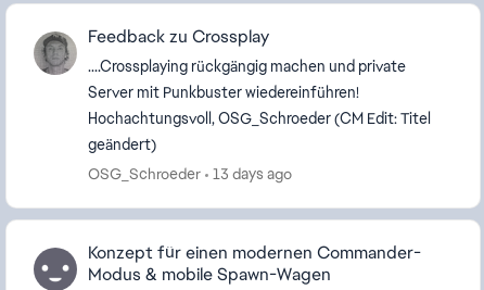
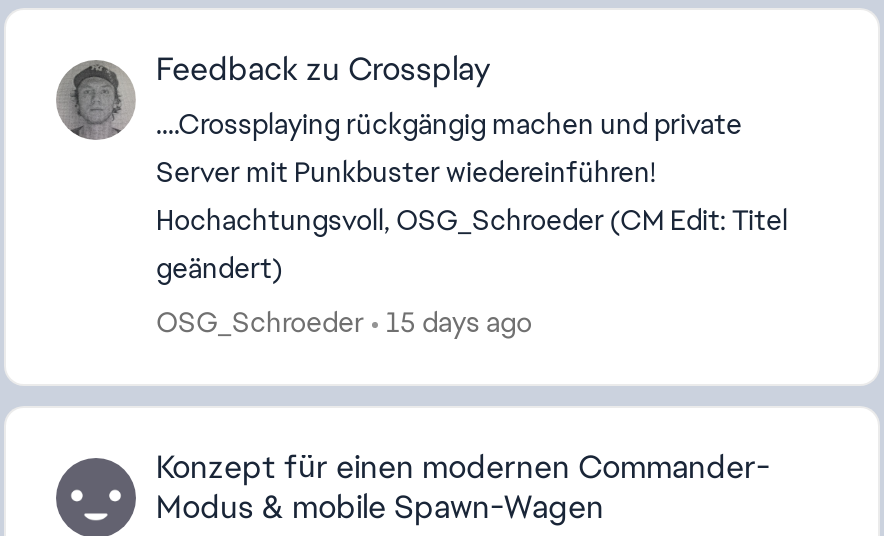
[88,164,292,184] OSG_Schroeder 13 days ago -> [156,304,532,340] OSG_Schroeder 15 days ago

